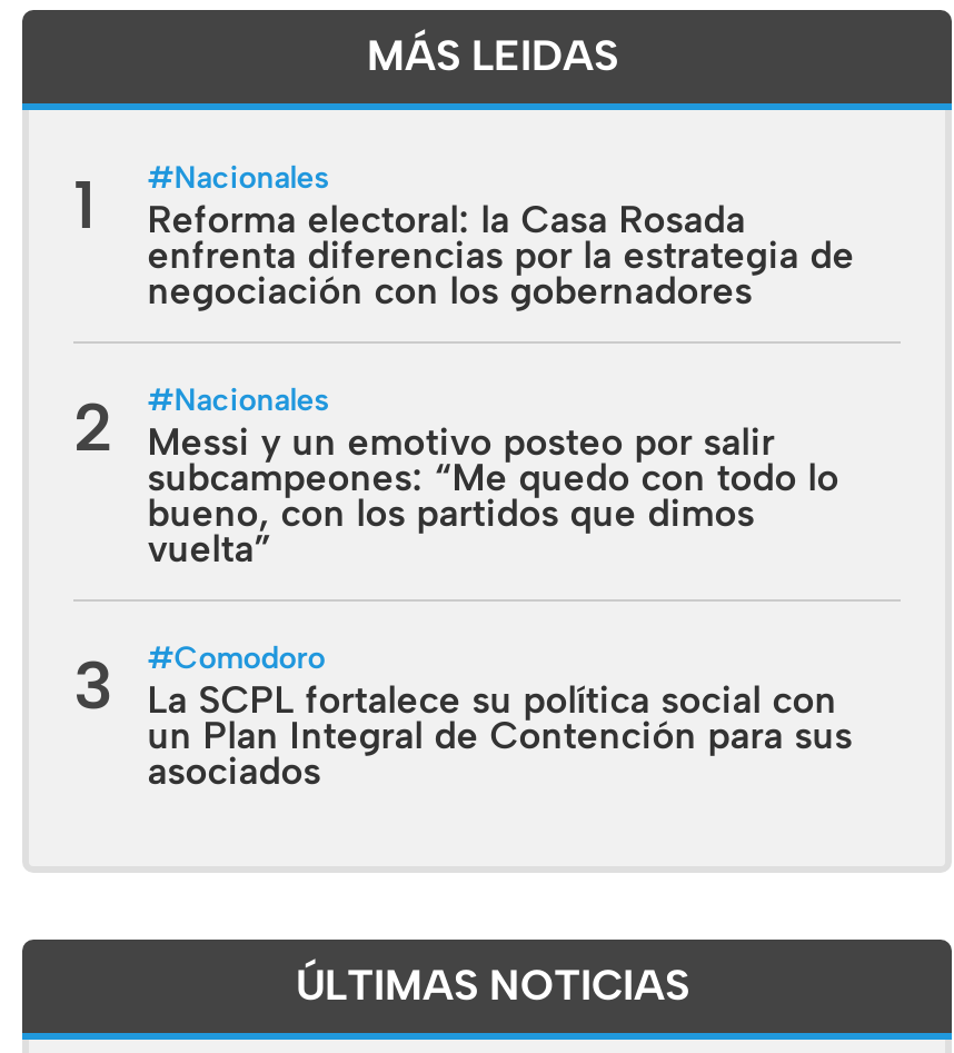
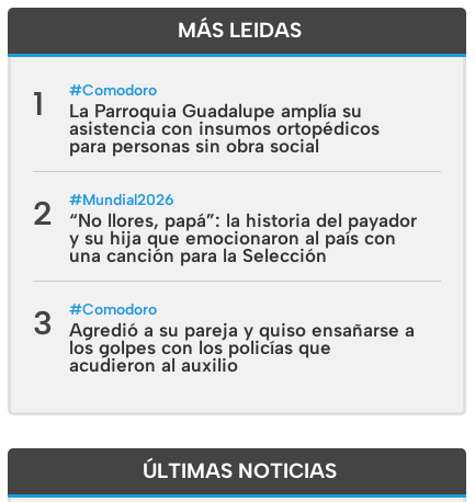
[147,159,854,312] #Nacionales | Reforma electoral: la Casa Rosada | enfrenta diferencias por la estrategia de | negociación con los gobernadores -> [69,81,380,157] #Comodoro | La Parroquia Guadalupe amplía su | asistencia con insumos ortopédicos | para personas sin obra social
[147,381,839,570] #Nacionales | Messi y un emotivo posteo por salir | subcampeones: “Me quedo con todo lo | bueno, con los partidos que dimos | vuelta” -> [69,190,417,266] #Mundial2026 | “No llores, papá”: la historia del payador | y su hija que emocionaron al país con | una canción para la Selección
[147,677,852,792] La SCPL fortalece su política social con | un Plan Integral de Contención para sus | asociados -> [69,319,415,376] Agredió a su pareja y quiso ensañarse a | los golpes con los policías que | acudieron al auxilio

